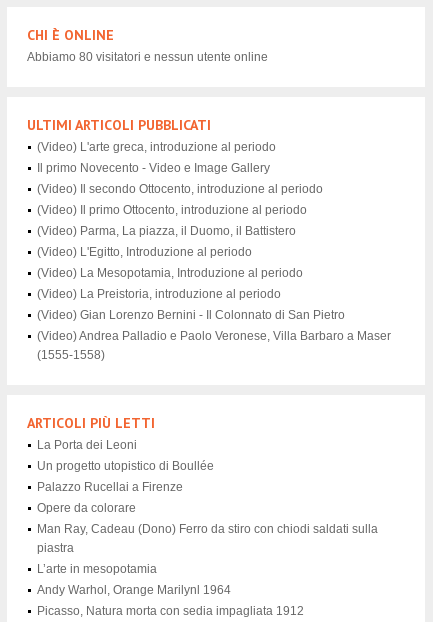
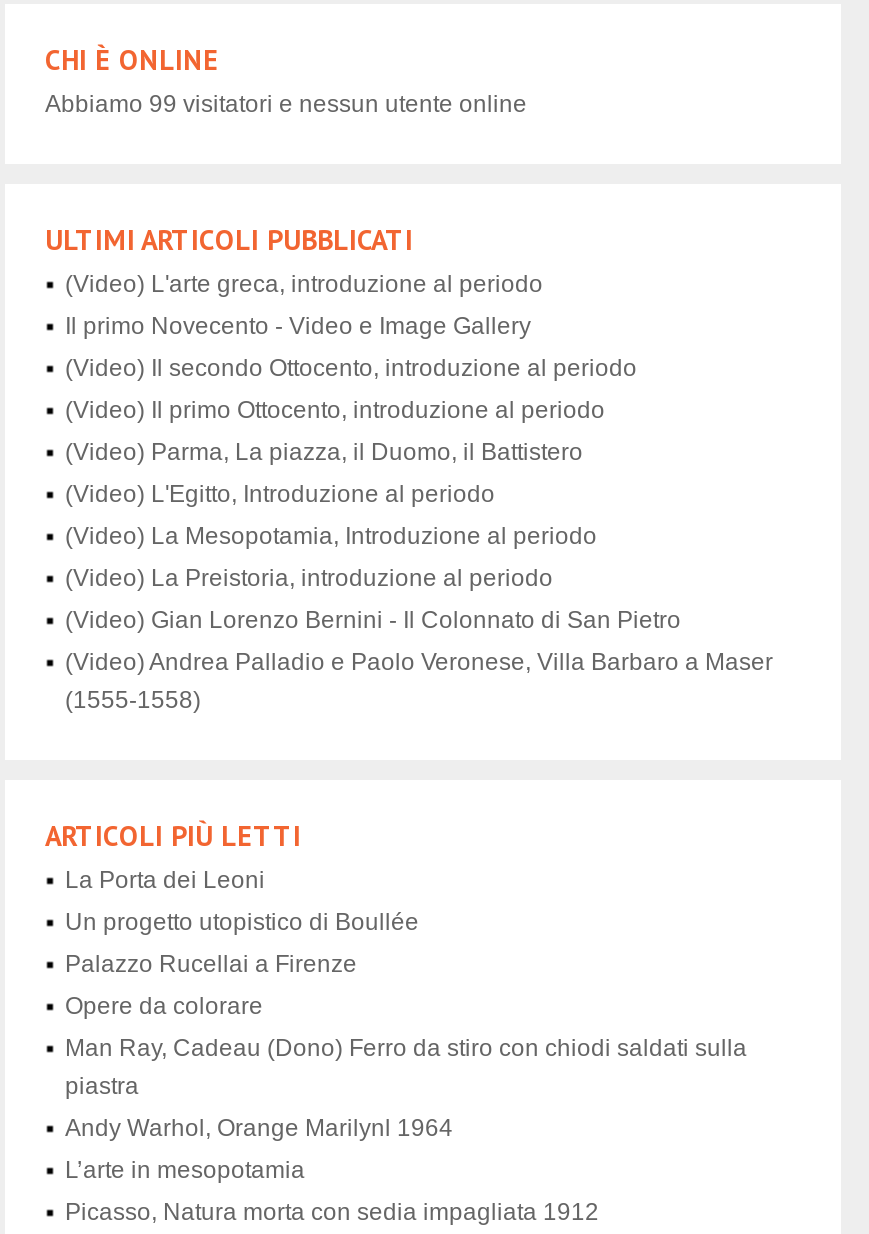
[27,50,268,64] Abbiamo 80 visitatori e nessun utente online -> [45,90,527,118] Abbiamo 99 visitatori e nessun utente online
moved [37,562,157,576] -> [65,1156,305,1184]: L’arte in mesopotamia
moved [37,583,231,597] -> [65,1114,453,1142]: Andy Warhol, Orange Marilynl 1964

